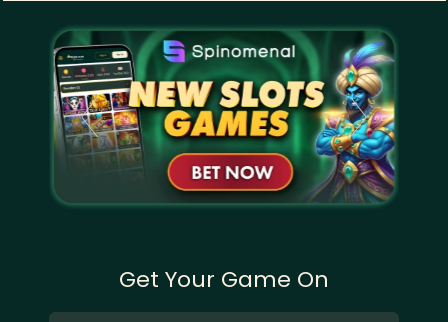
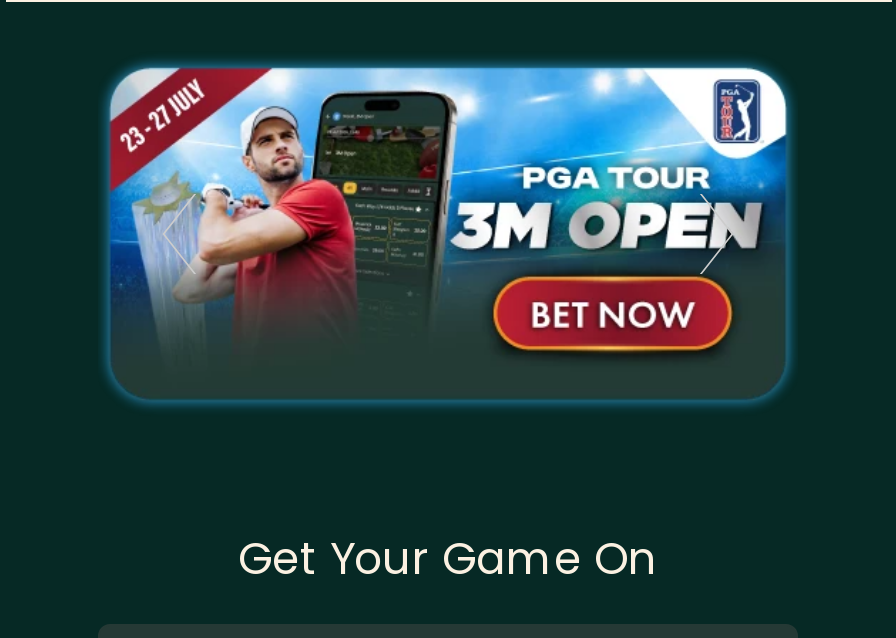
[52,31,396,203] [image] -> [106,62,790,404] [image]

